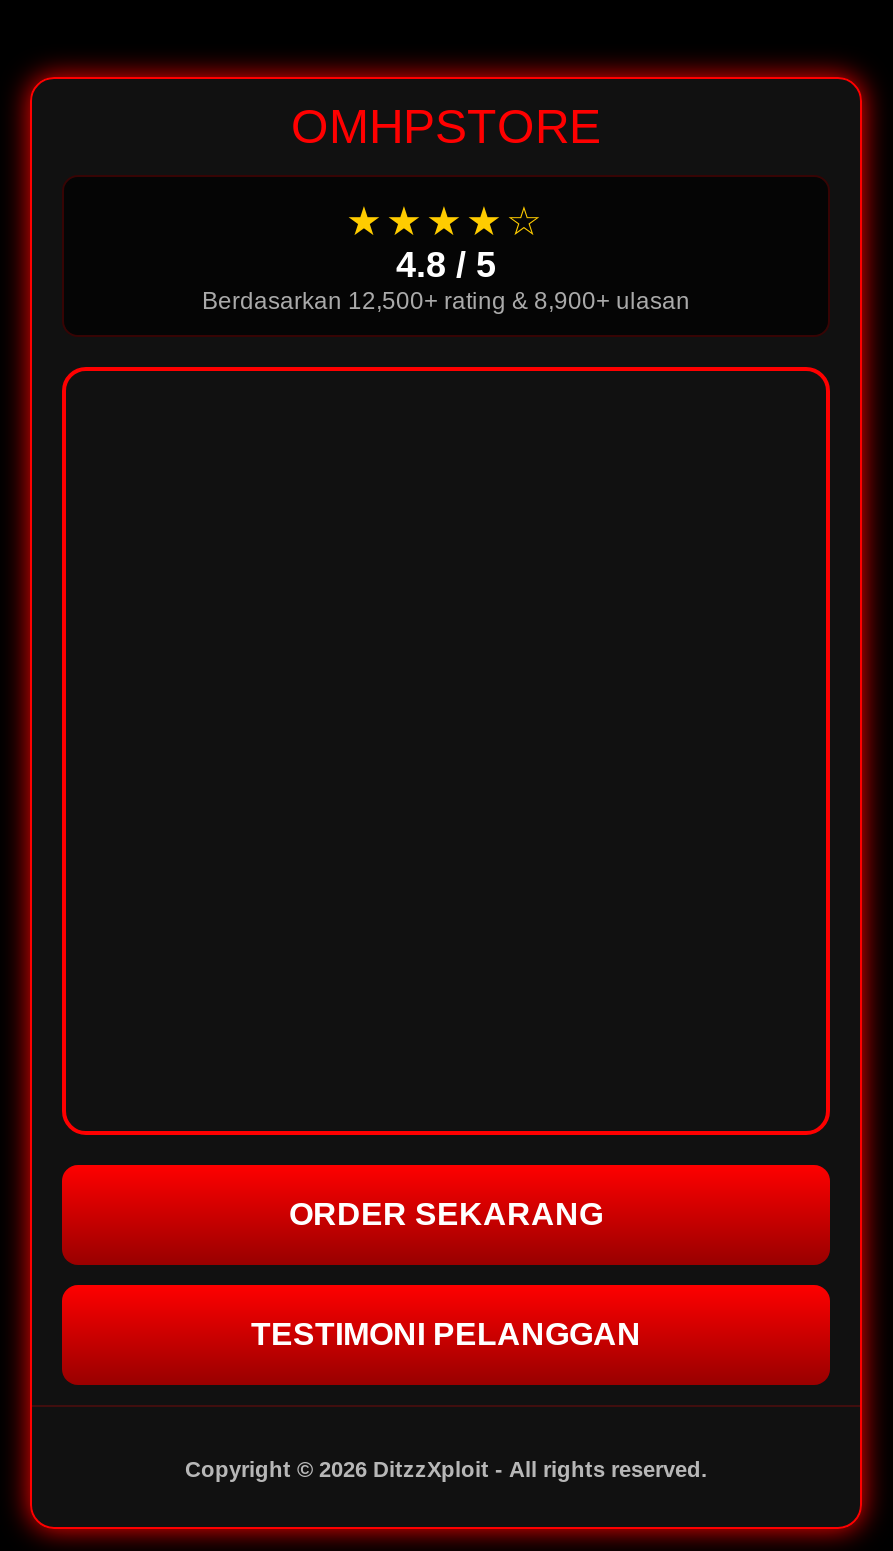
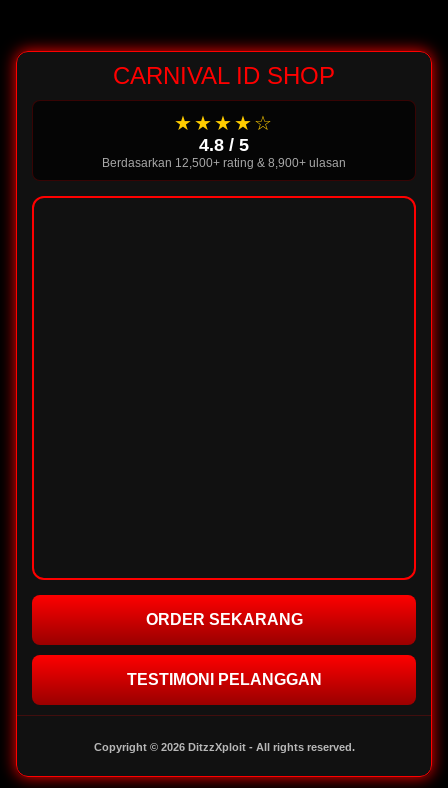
[291,100,601,154] OMHPSTORE -> [113,62,335,89] CARNIVAL ID SHOP

